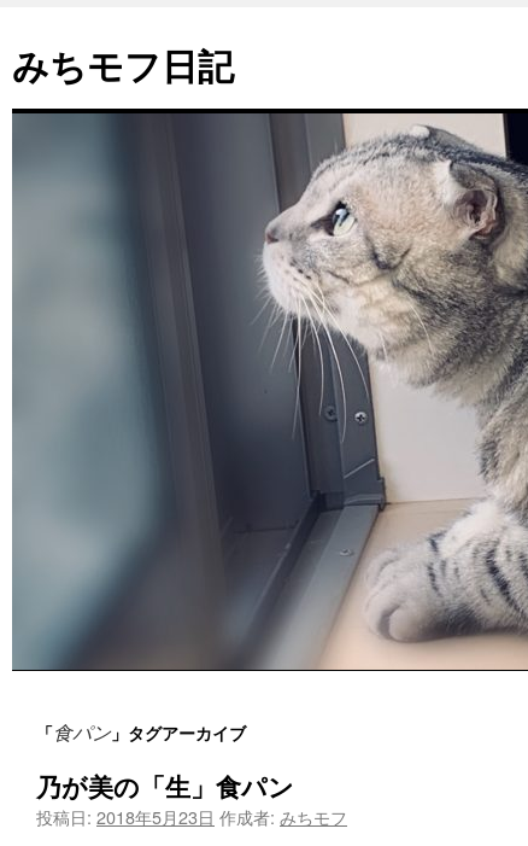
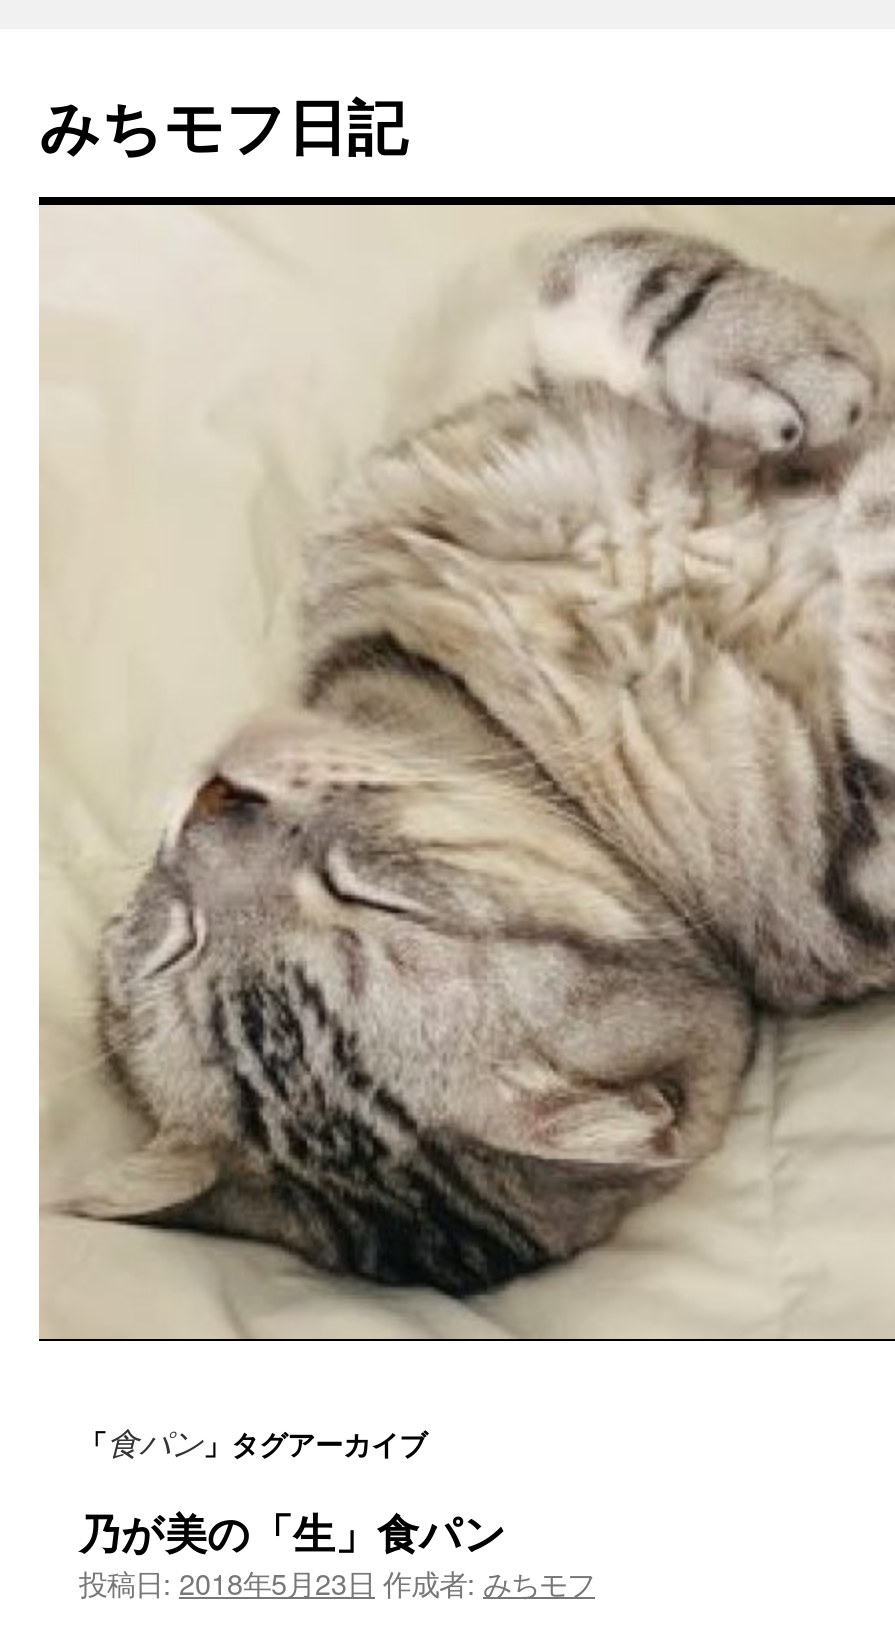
[12,113,524,671] [image] -> [39,203,889,1341] [image]

